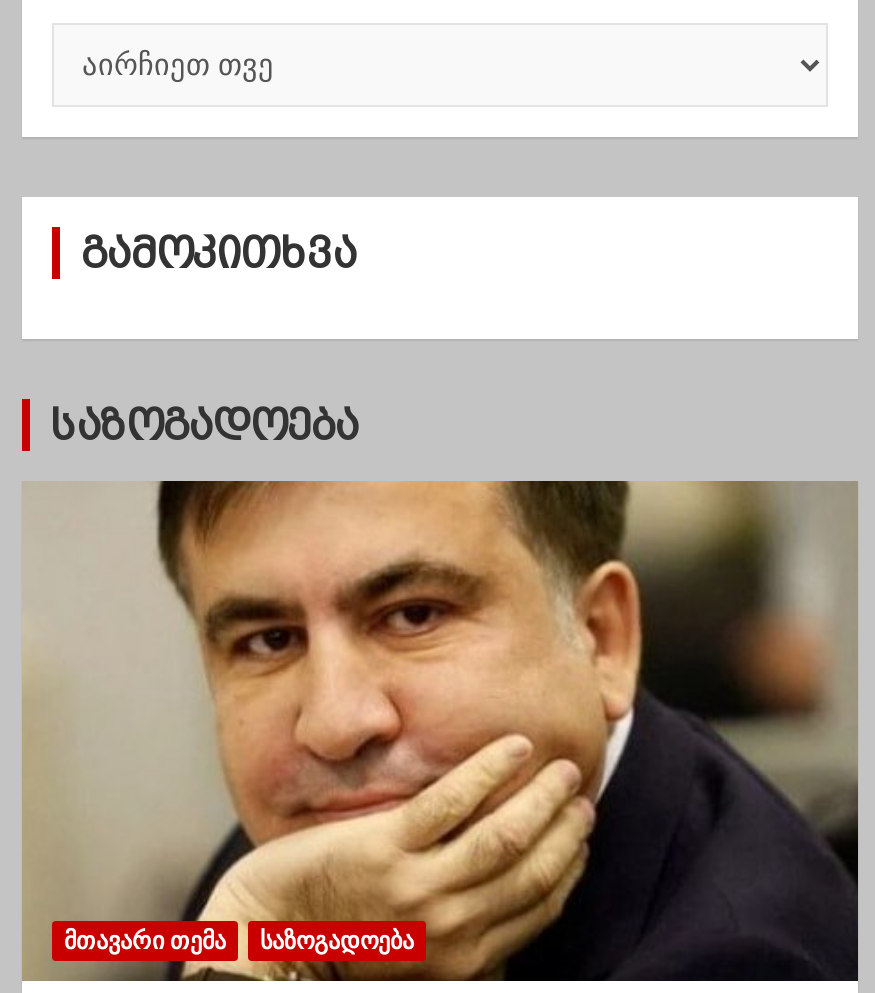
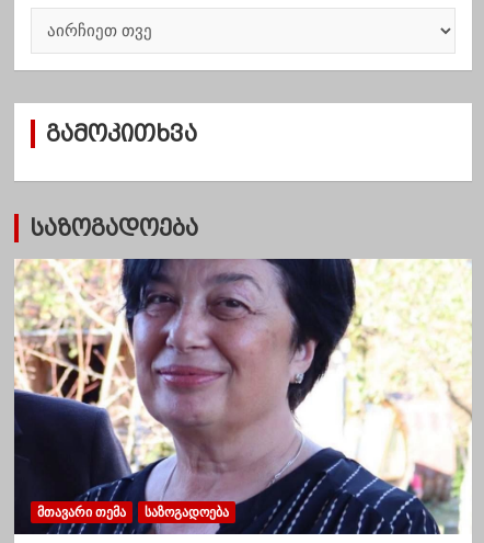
[22,478,860,984] [image] -> [13,258,472,535] [image]

